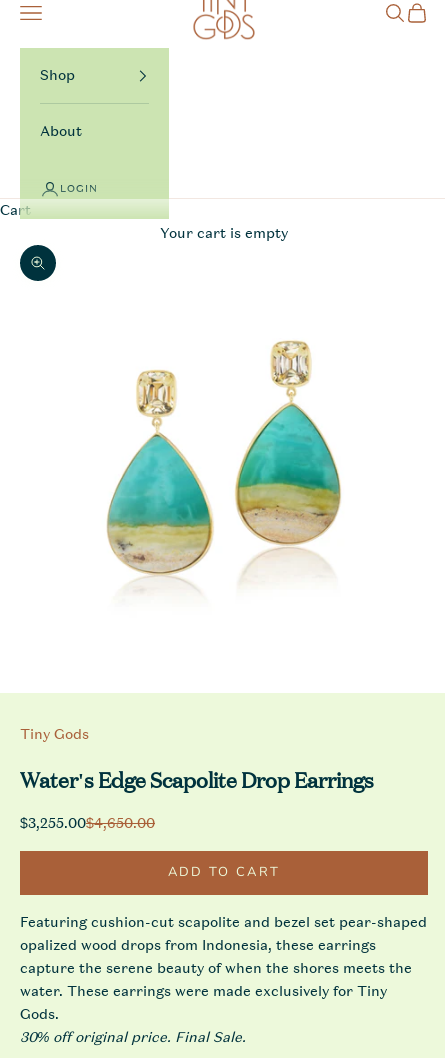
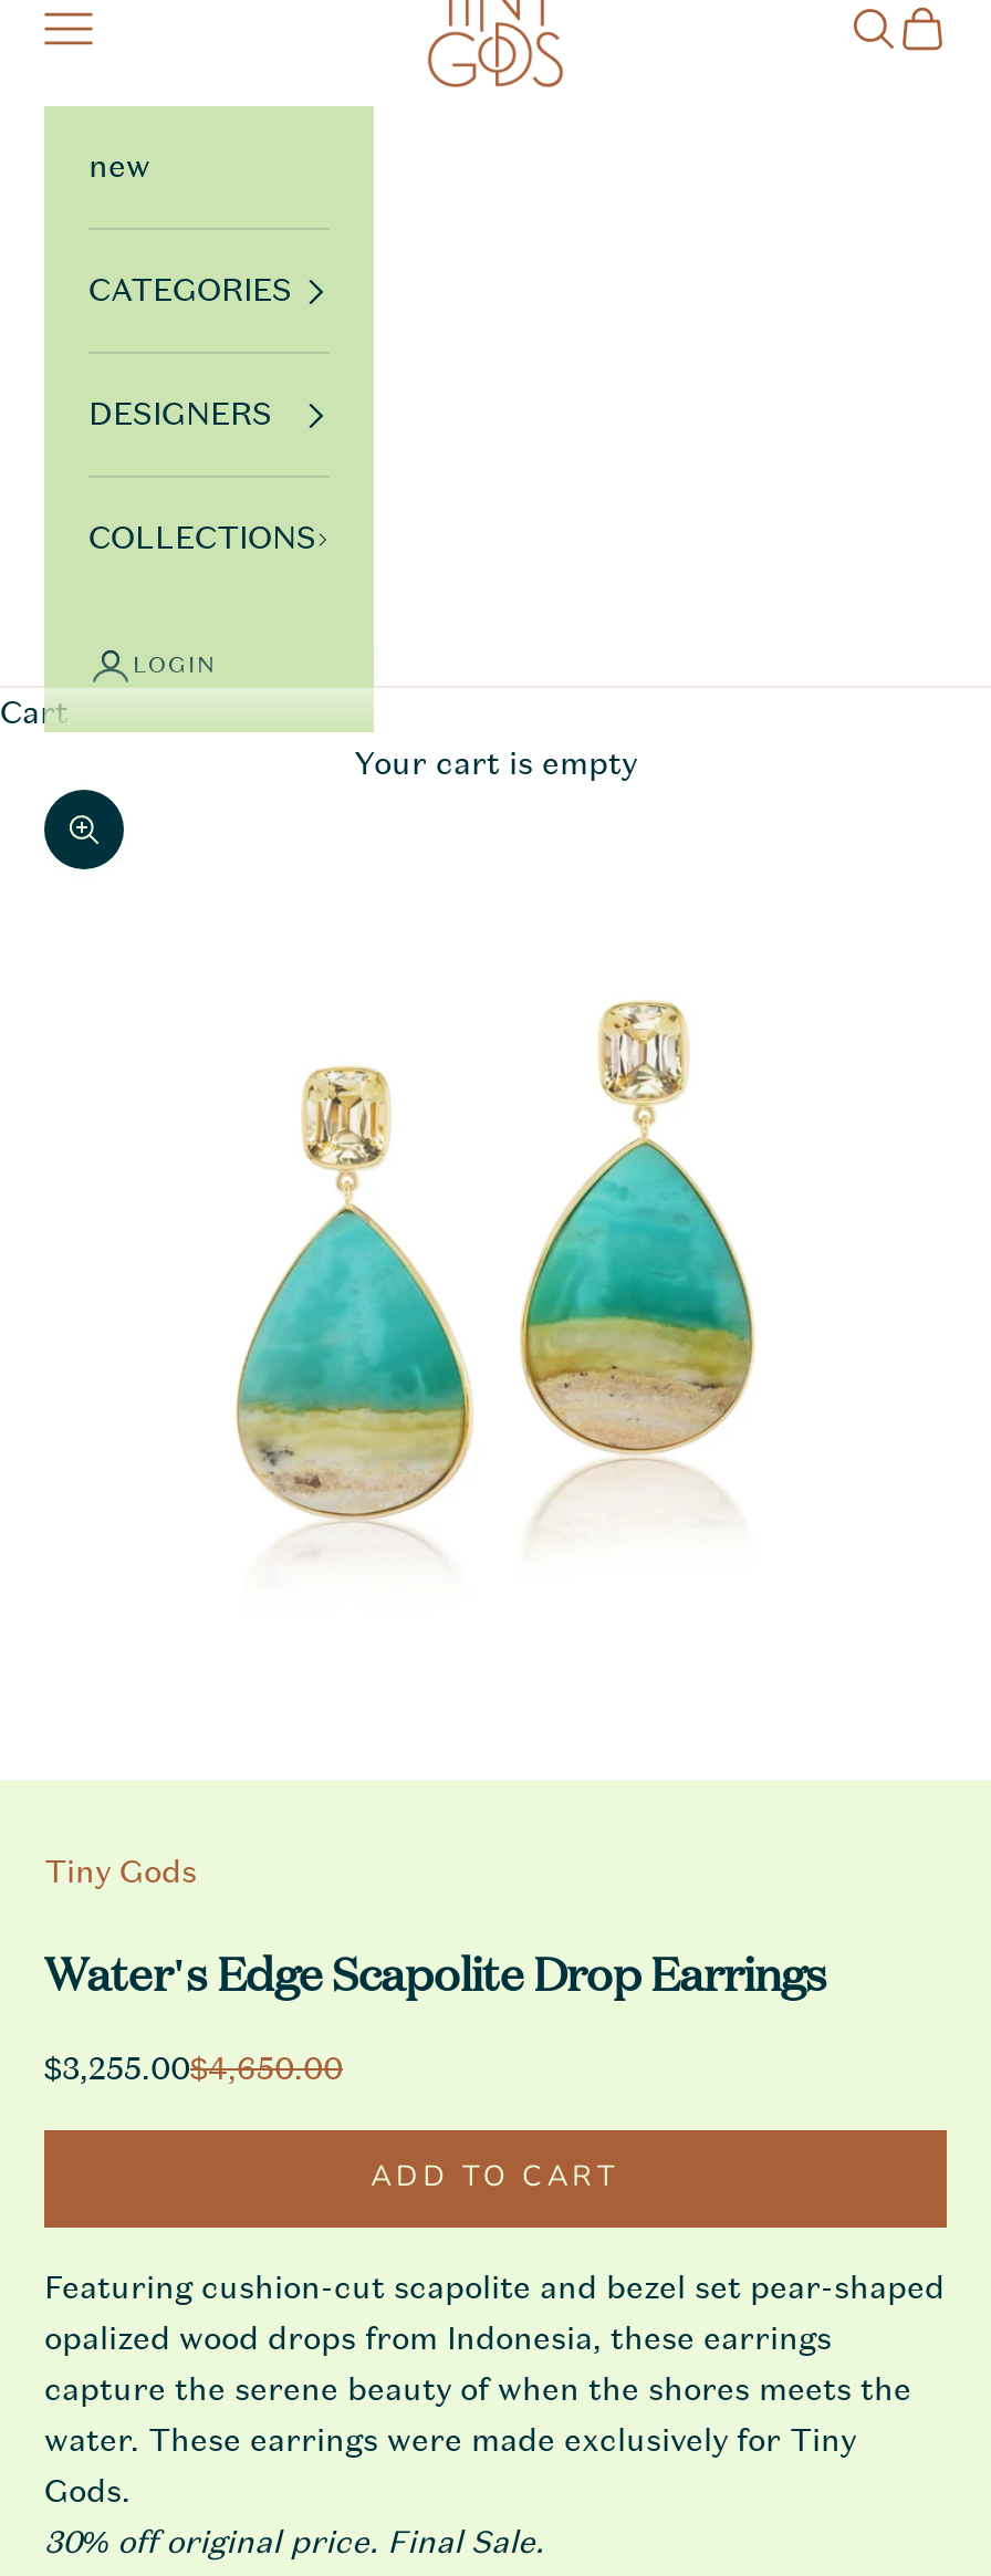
[40,65,82,141] Shop | About -> [88,144,316,560] new | CATEGORIES | DESIGNERS | COLLECTIONS

